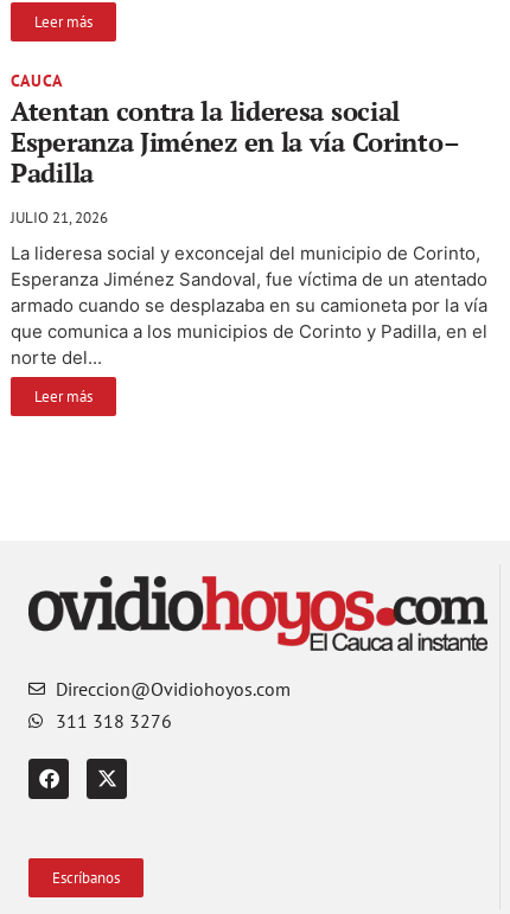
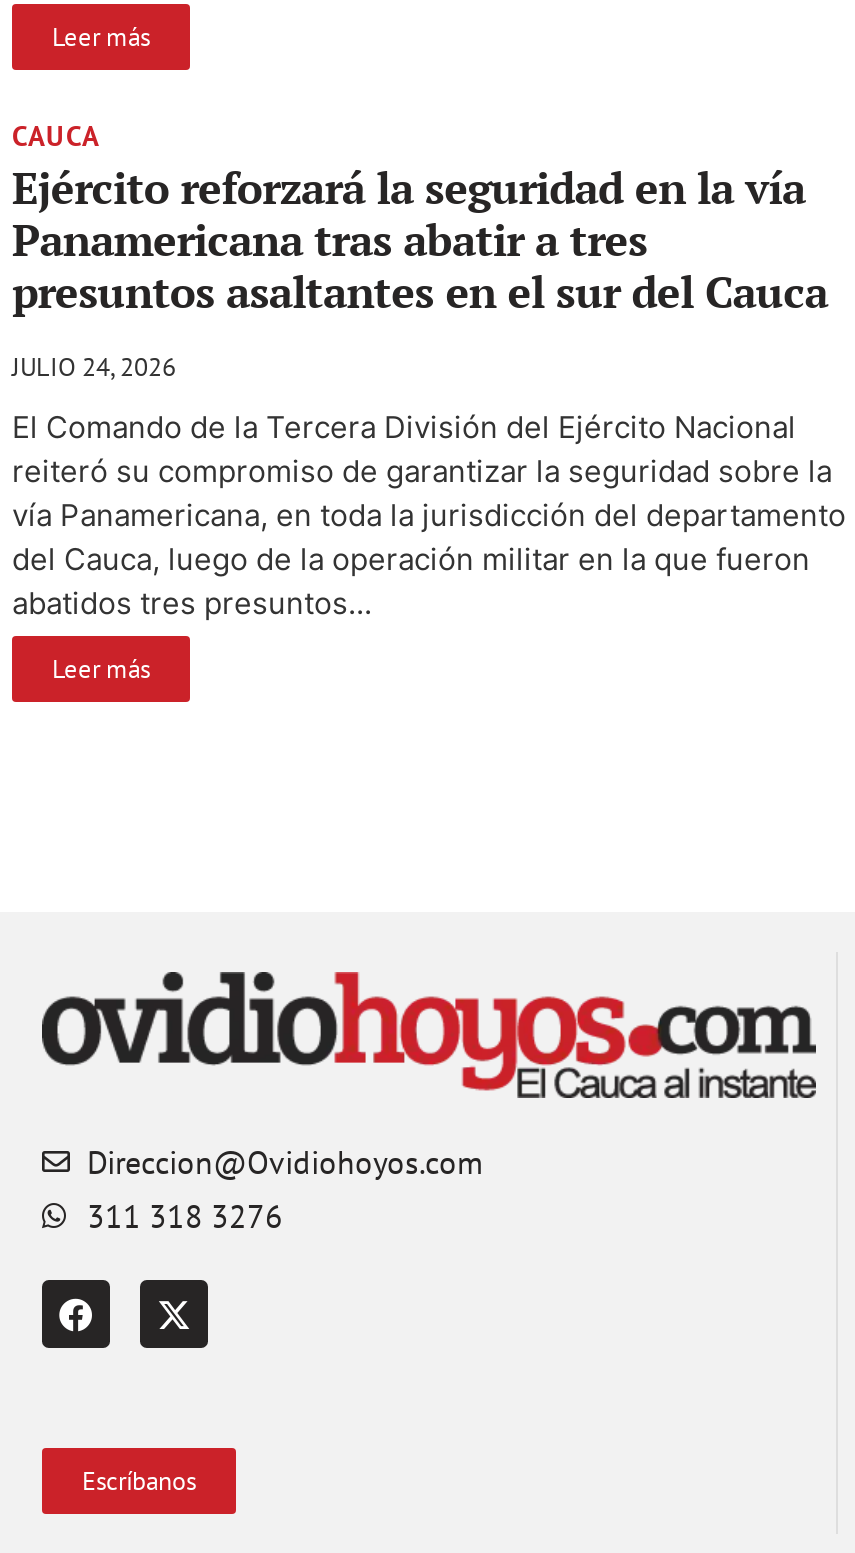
[11,93,459,189] Atentan contra la lideresa social | Esperanza Jiménez en la vía Corinto– | Padilla -> [12,157,828,319] Ejército reforzará la seguridad en la vía | Panamericana tras abatir a tres | presuntos asaltantes en el sur del Cauca
[11,207,108,227] JULIO 21, 2026 -> [12,349,176,383] JULIO 24, 2026
[11,241,487,368] La lideresa social y exconcejal del municipio de Corinto, | Esperanza Jiménez Sandoval, fue víctima de un atentado | armado cuando se desplazaba en su camioneta por la vía | que comunica a los municipios de Corinto y Padilla, en el | norte del... -> [12,407,846,621] El Comando de la Tercera División del Ejército Nacional | reiteró su compromiso de garantizar la seguridad sobre la | vía Panamericana, en toda la jurisdicción del departamento | del Cauca, luego de la operación militar en la que fueron | abatidos tres presuntos...

